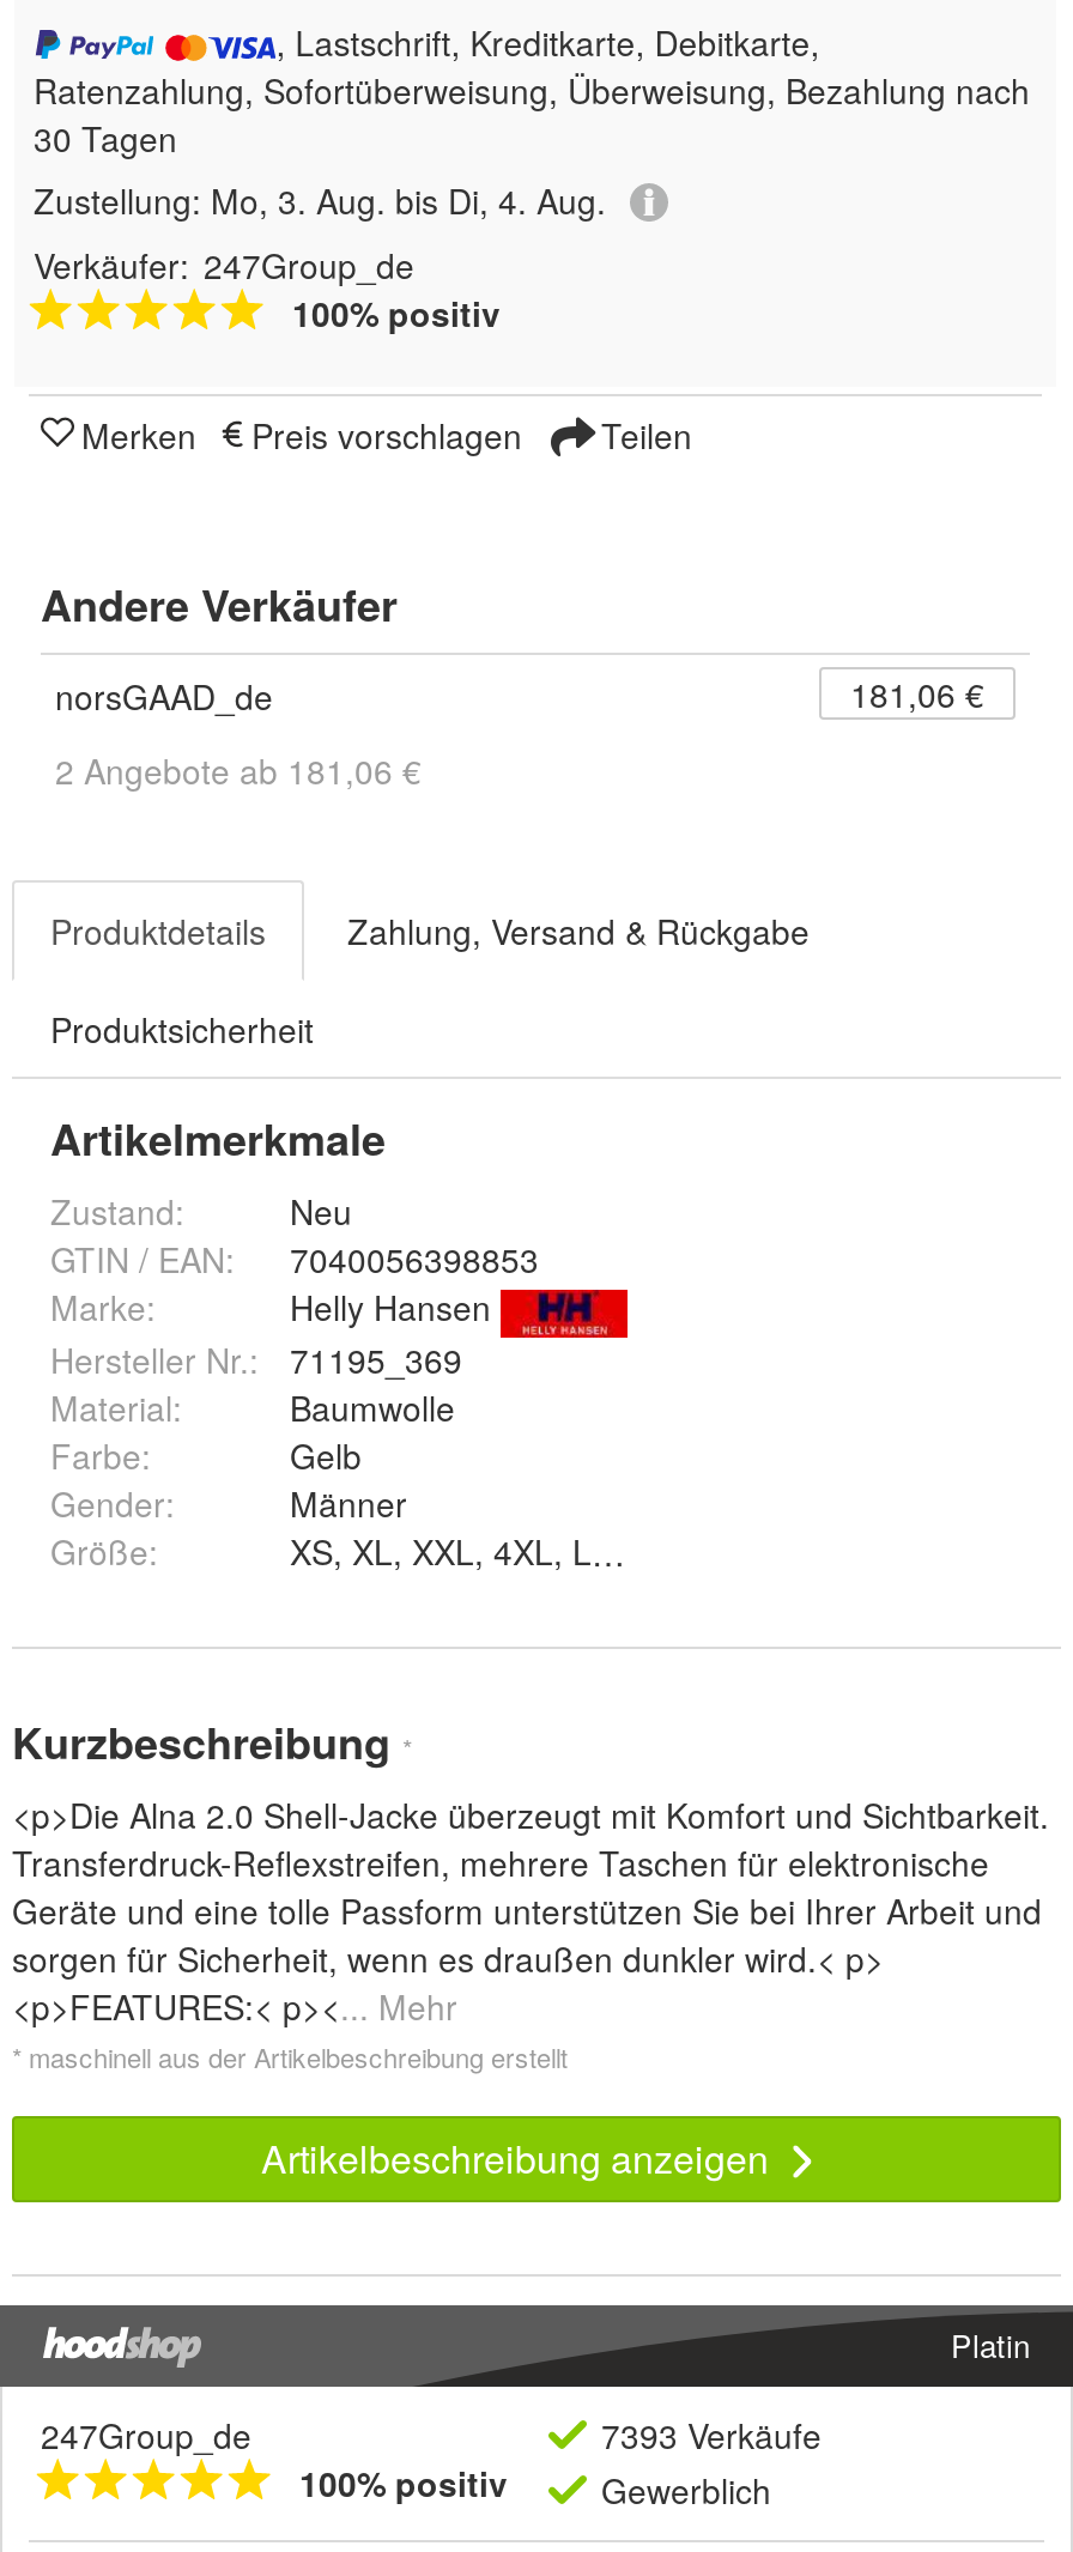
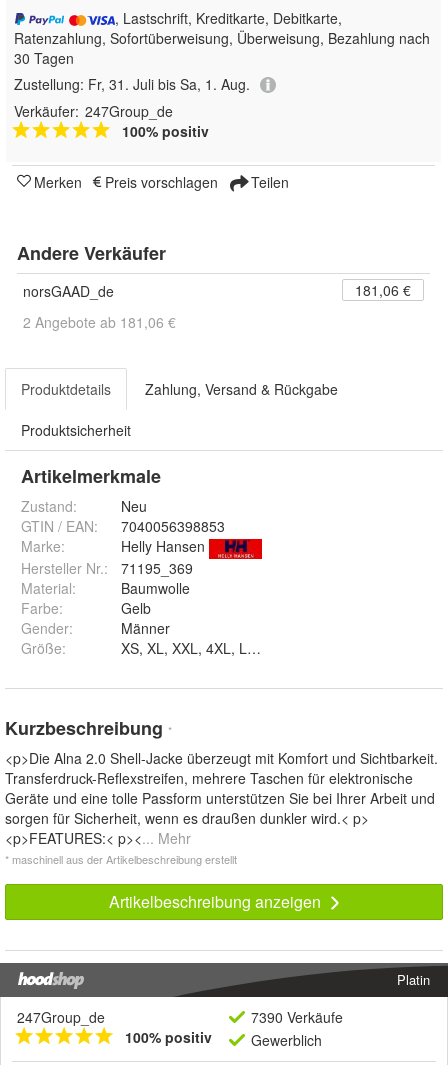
[34,176,606,224] Zustellung: Mo, 3. Aug. bis Di, 4. Aug. -> [14,74,250,94] Zustellung: Fr, 31. Juli bis Sa, 1. Aug.
[601,2411,822,2459] 7393 Verkäufe -> [251,1007,343,1027] 7390 Verkäufe

